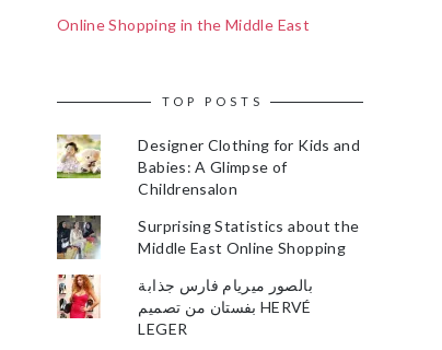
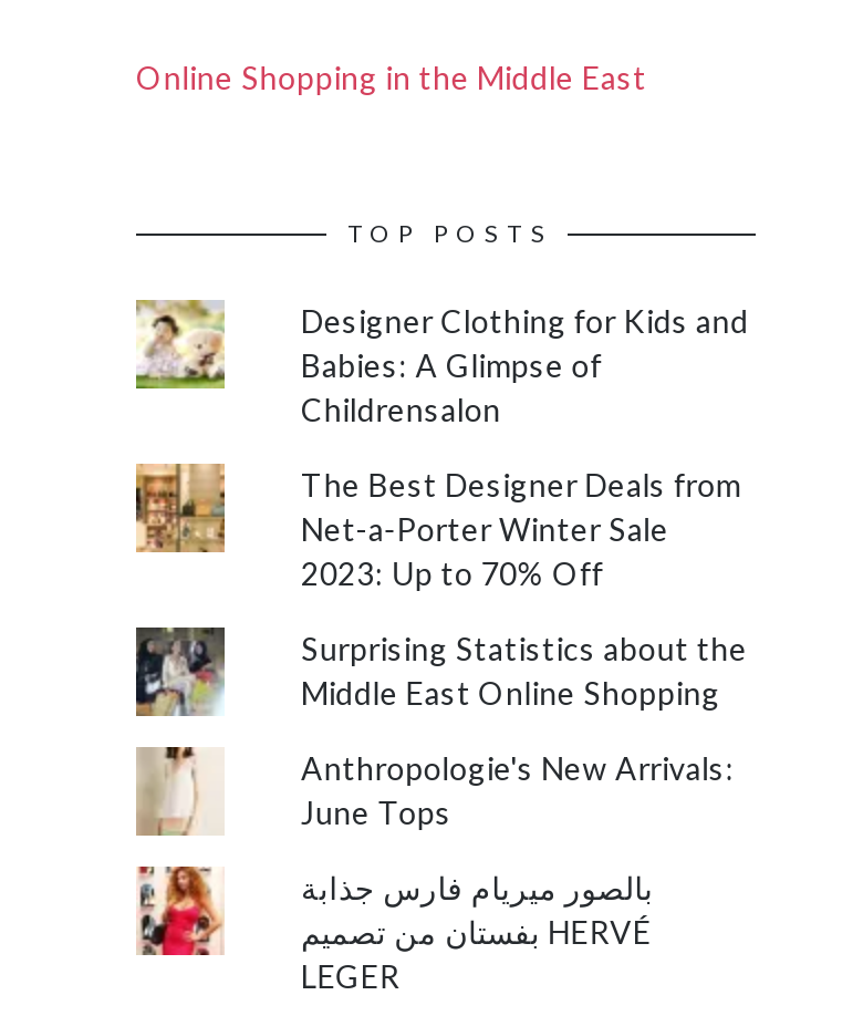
none -> [134,462,741,592] [image] | The Best Designer Deals from | Net-a-Porter Winter Sale | 2023: Up to 70% Off
none -> [136,745,735,836] [image] | Anthropologie's New Arrivals: | June Tops

